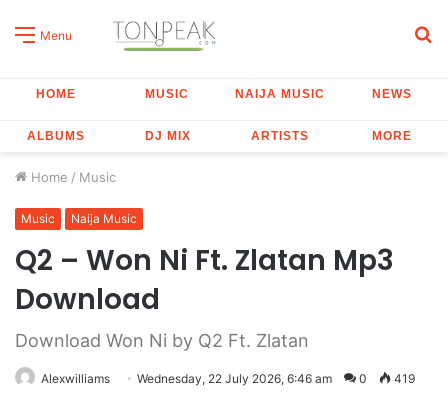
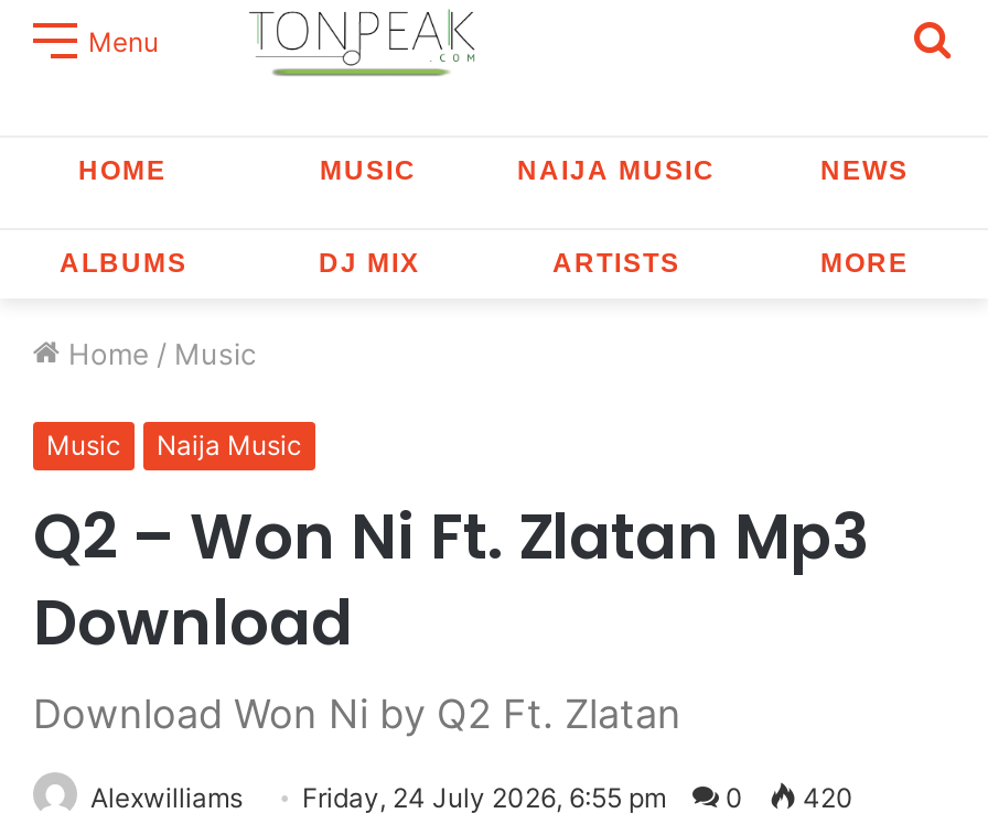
[137,371,332,386] Wednesday, 22 July 2026, 6:46 am -> [302,781,666,815] Friday, 24 July 2026, 6:55 pm
[391,371,415,386] 419 -> [796,781,853,815] 420

